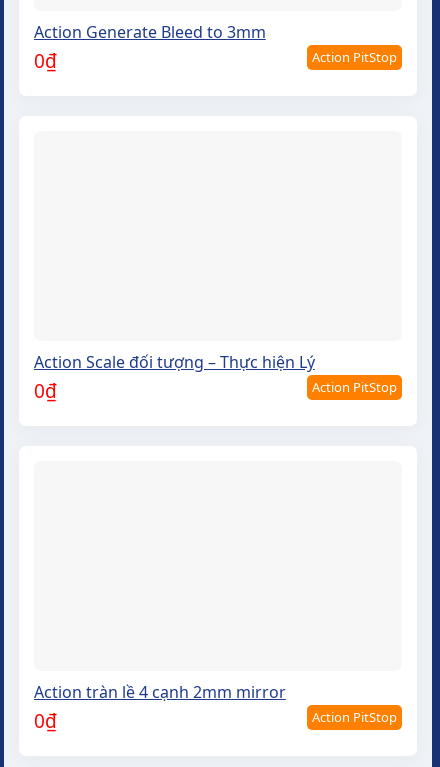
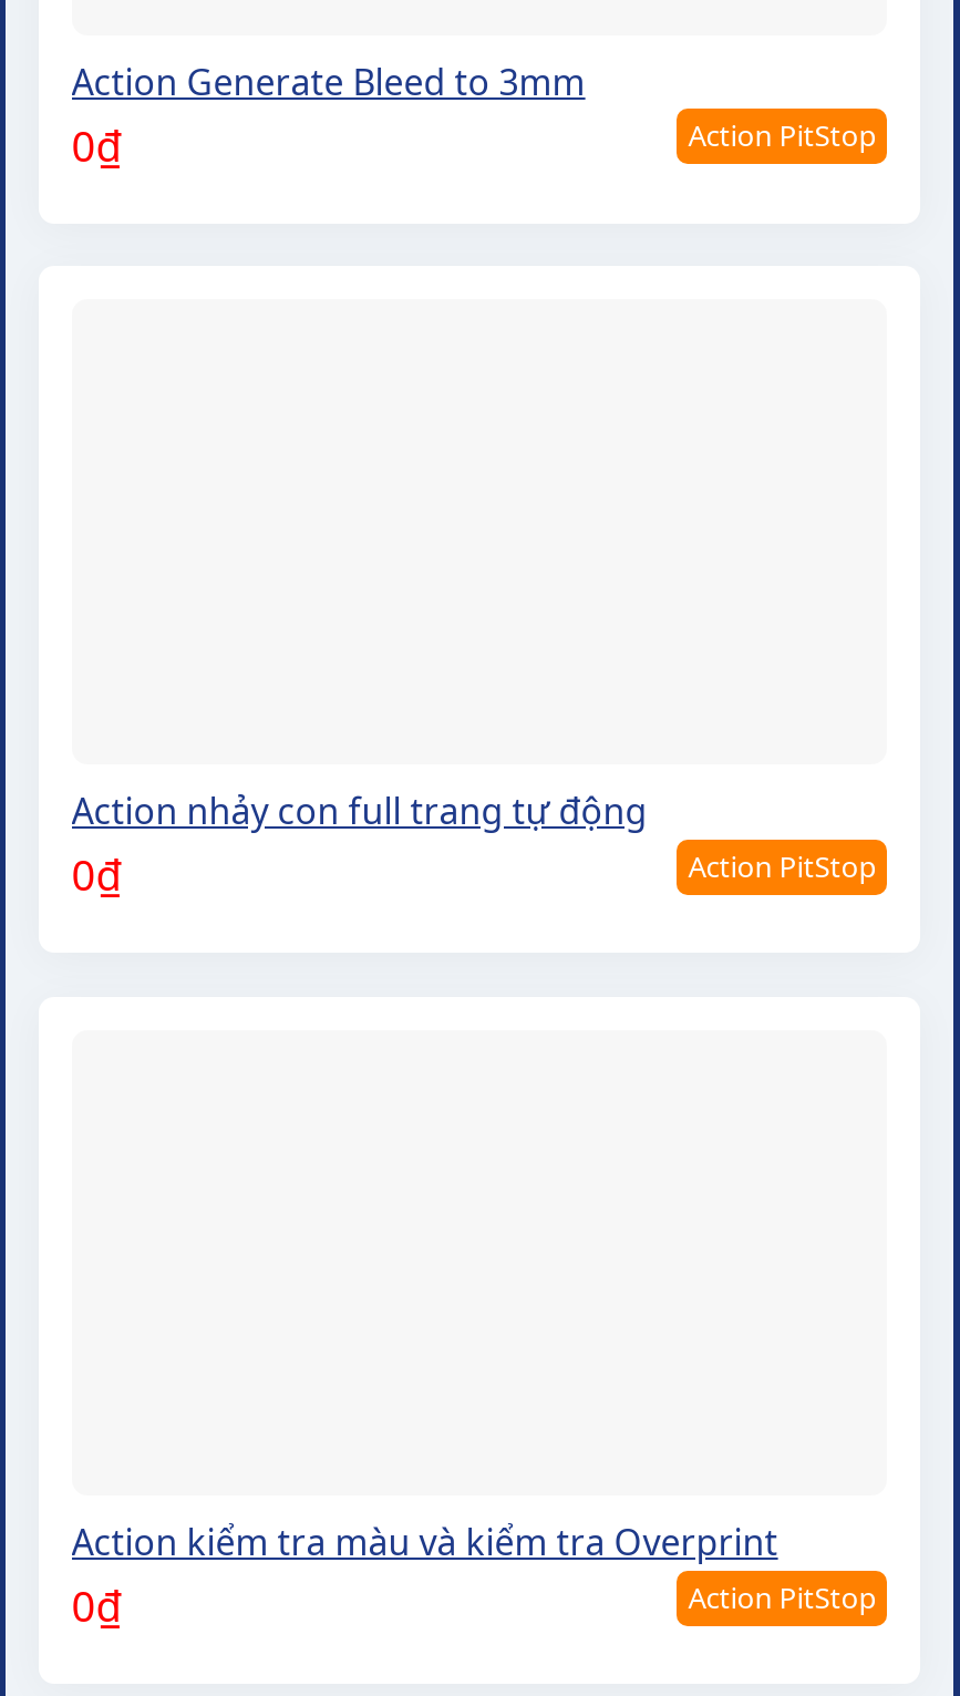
[34,351,315,373] Action Scale đối tượng – Thực hiện Lý -> [72,787,647,835] Action nhảy con full trang tự động
[34,681,286,703] Action tràn lề 4 cạnh 2mm mirror -> [72,1517,778,1566] Action kiểm tra màu và kiểm tra Overprint

